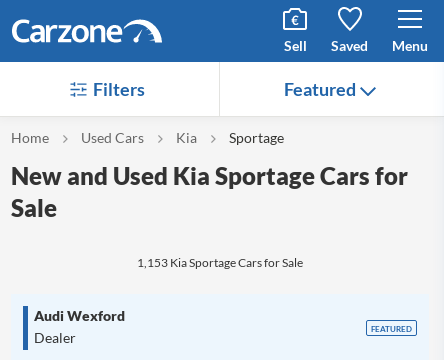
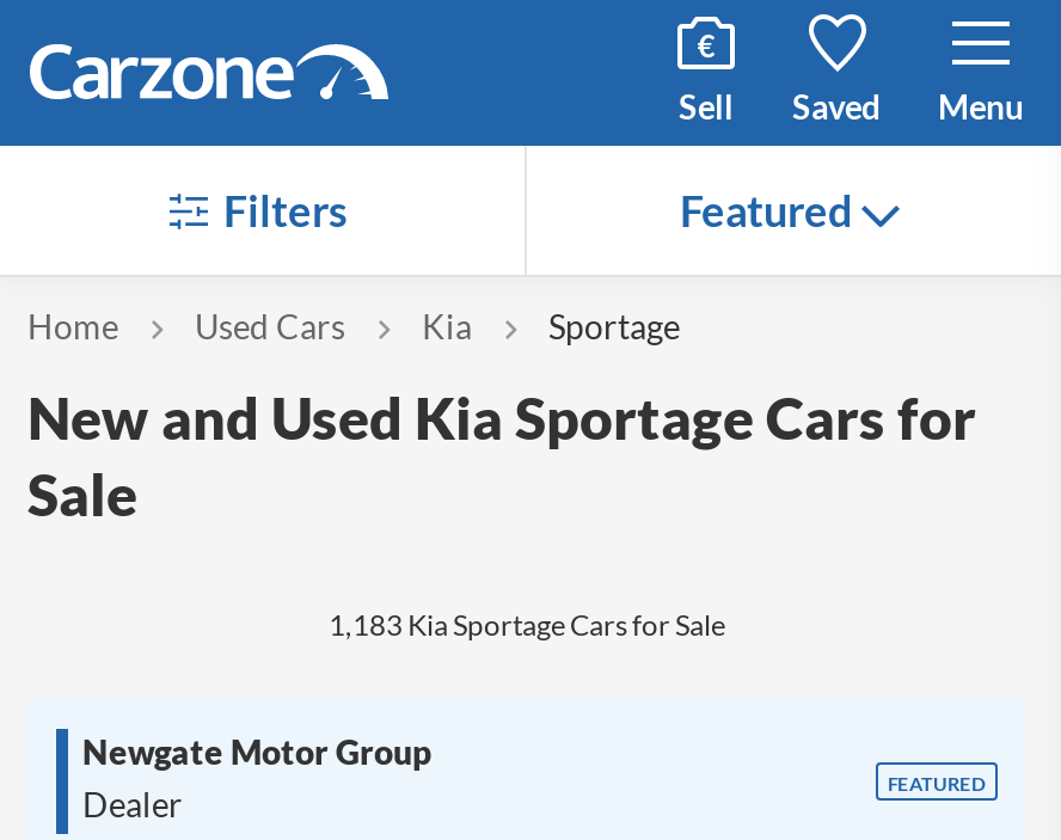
[137,255,303,270] 1,153 Kia Sportage Cars for Sale -> [329,607,725,643] 1,183 Kia Sportage Cars for Sale
[34,307,125,324] Audi Wexford -> [82,731,431,772] Newgate Motor Group

